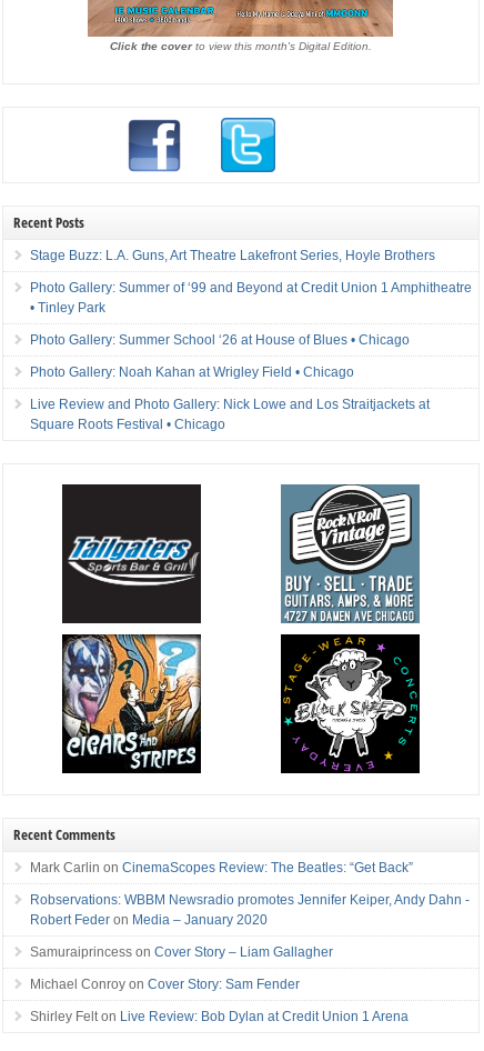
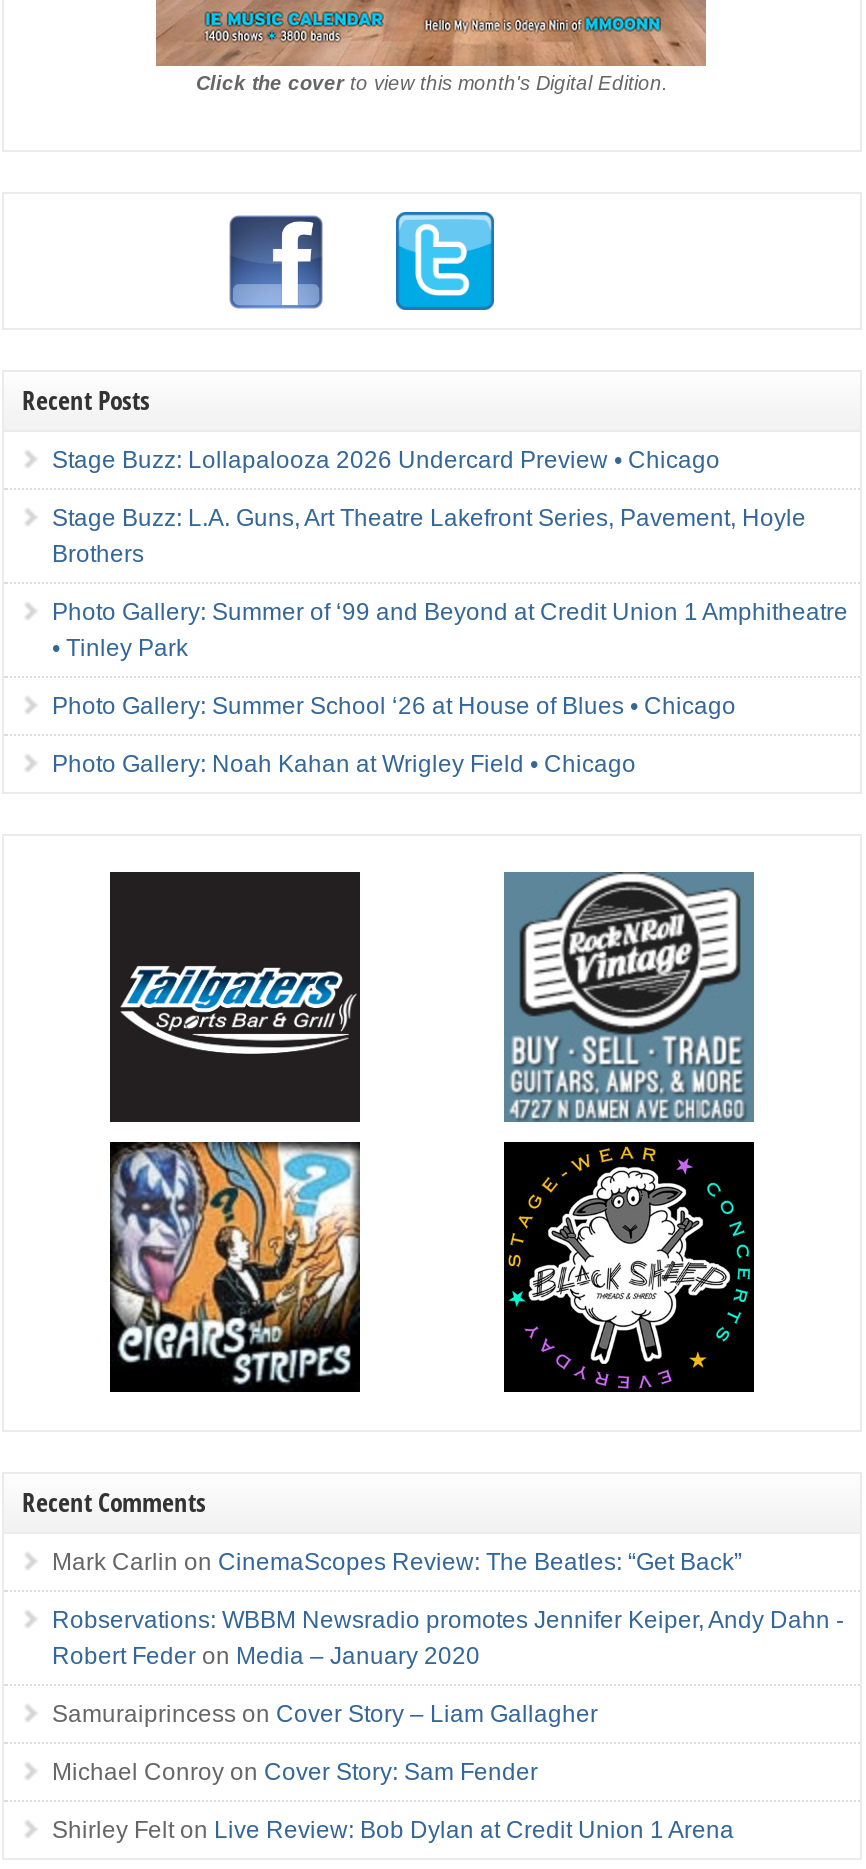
[30,248,435,263] Stage Buzz: L.A. Guns, Art Theatre Lakefront Series, Hoyle Brothers -> [52,446,806,568] Stage Buzz: Lollapalooza 2026 Undercard Preview • Chicago | Stage Buzz: L.A. Guns, Art Theatre Lakefront Series, Pavement, Hoyle | Brothers
moved [30,280,472,380] -> [52,598,848,778]: Photo Gallery: Summer of ‘99 and Beyond at Credit Union 1 Amphitheatre | • Tinley Park | Photo Gallery: Summer School ‘26 at House of Blues • Chicago | Photo Gallery: Noah Kahan at Wrigley Field • Chicago
[30,397,430,432] Live Review and Photo Gallery: Nick Lowe and Los Straitjackets at | Square Roots Festival • Chicago -> none

